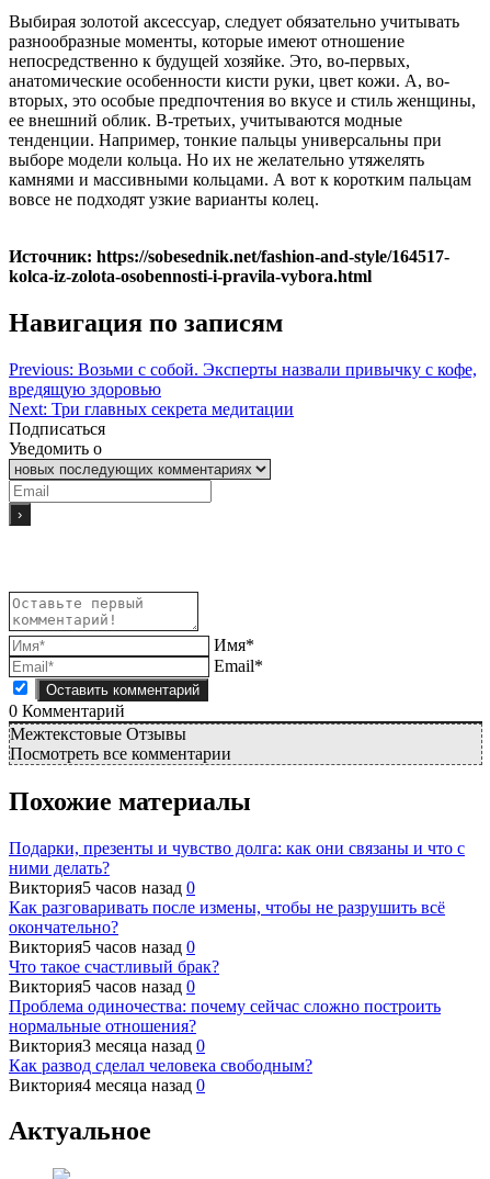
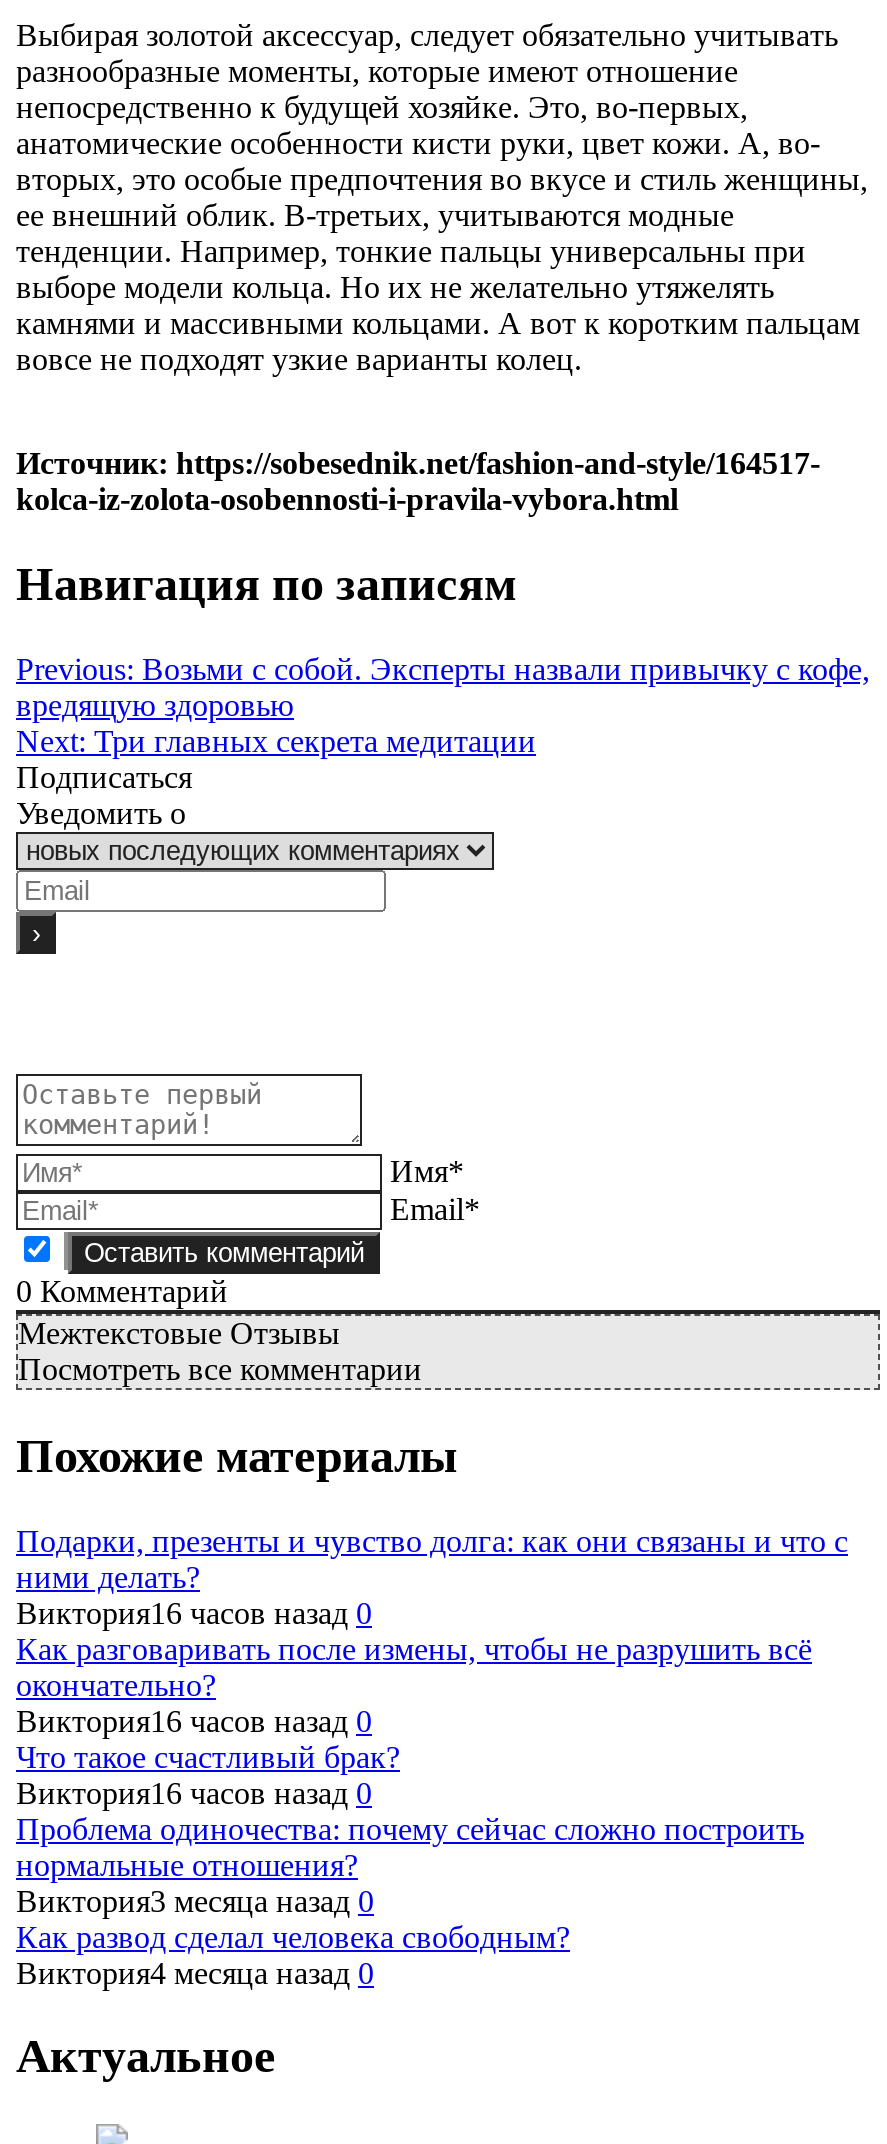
[9,878,195,896] Виктория5 часов назад 0 -> [16,1595,372,1629] Виктория16 часов назад 0
[9,937,195,956] Виктория5 часов назад 0 -> [16,1703,372,1737] Виктория16 часов назад 0
[9,977,195,995] Виктория5 часов назад 0 -> [16,1775,372,1809] Виктория16 часов назад 0

